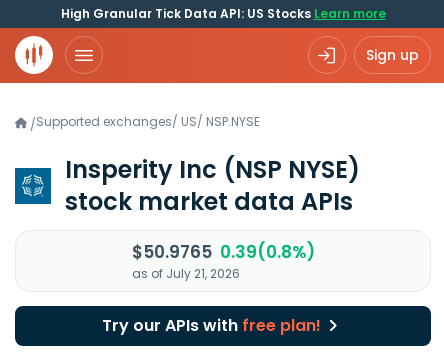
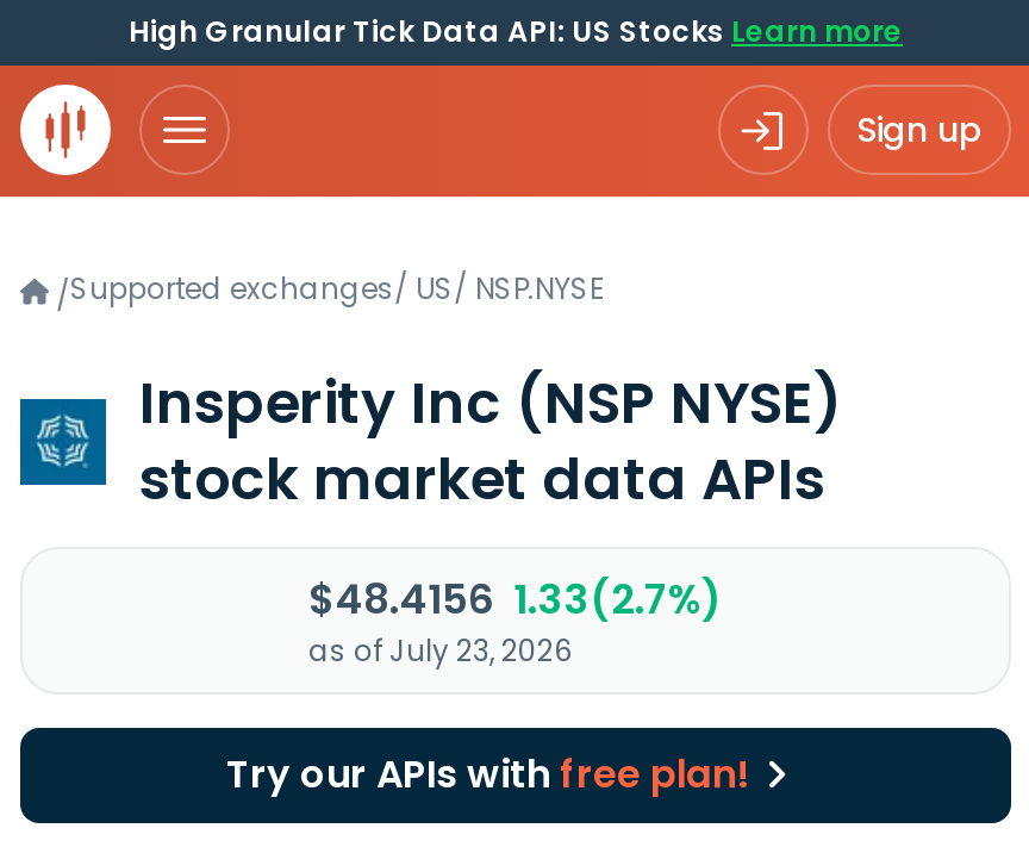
[131,240,314,264] $50.9765 0.39(0.8%) -> [308,571,723,628] $48.4156 1.33(2.7%)
[131,265,239,282] as of July 21, 2026 -> [308,630,573,671] as of July 23, 2026

